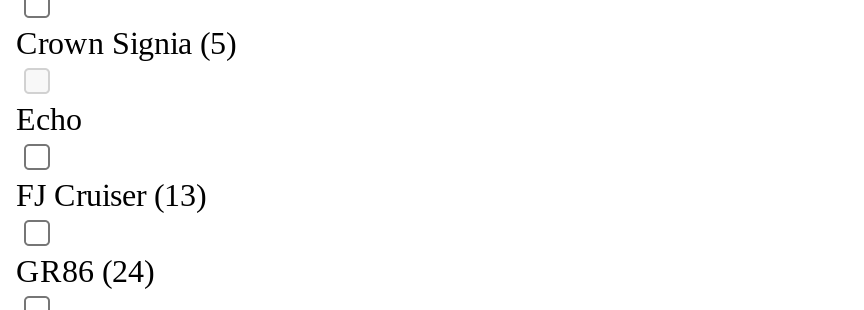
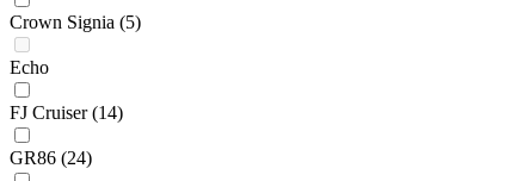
[16,179,206,213] FJ Cruiser (13) -> [10,103,123,123] FJ Cruiser (14)

